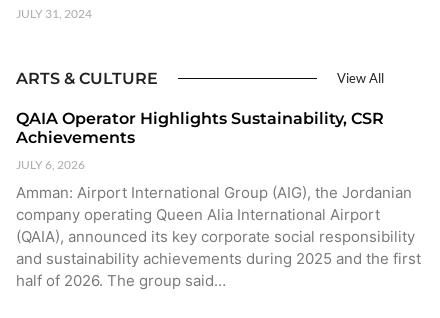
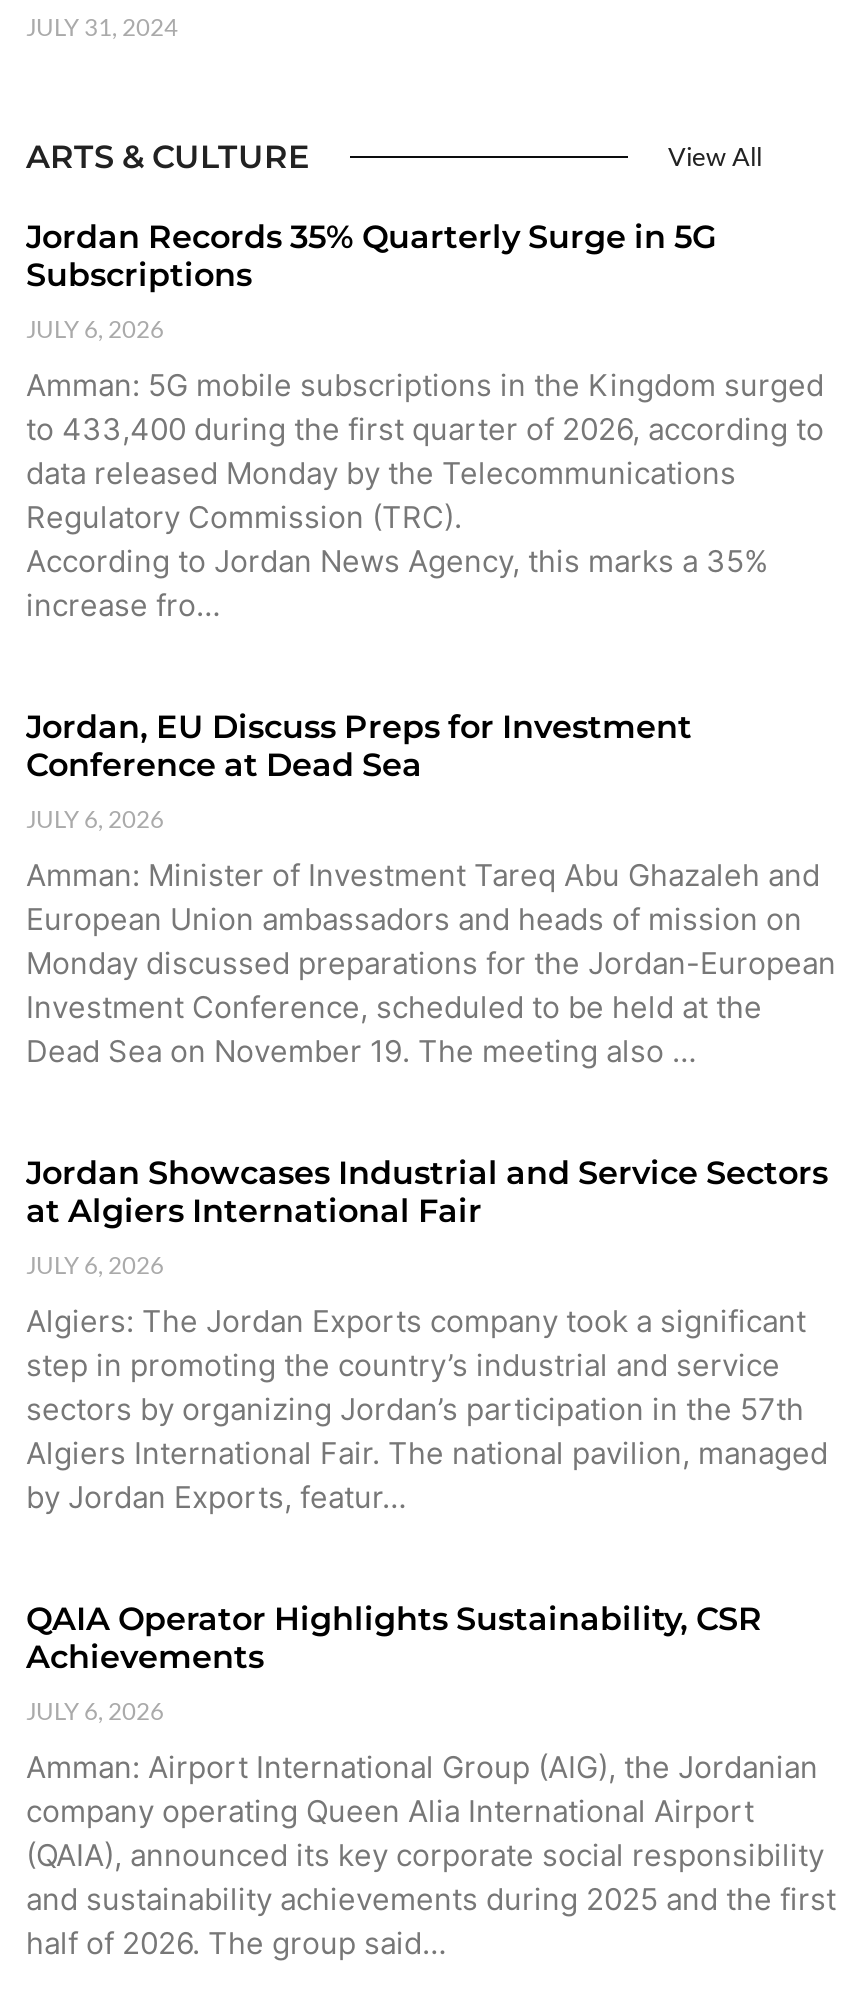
none -> [26,218,836,1516] Jordan Records 35% Quarterly Surge in 5G | Subscriptions | JULY 6, 2026 | Amman: 5G mobile subscriptions in the Kingdom surged | to 433,400 during the first quarter of 2026, according to | data released Monday by the Telecommunications | Regulatory Commission (TRC). | According to Jordan News Agency, this marks a 35% | increase fro… | Jordan, EU Discuss Preps for Investment | Conference at Dead Sea | JULY 6, 2026 | Amman: Minister of Investment Tareq Abu Ghazaleh and | European Union ambassadors and heads of mission on | Monday discussed preparations for the Jordan-European | Investment Conference, scheduled to be held at the | Dead Sea on November 19. The meeting also … | Jordan Showcases Industrial and Service Sectors | at Algiers International Fair | JULY 6, 2026 | Algiers: The Jordan Exports company took a significant | step in promoting the country’s industrial and service | sectors by organizing Jordan’s participation in the 57th | Algiers International Fair. The national pavilion, managed | by Jordan Exports, featur…

